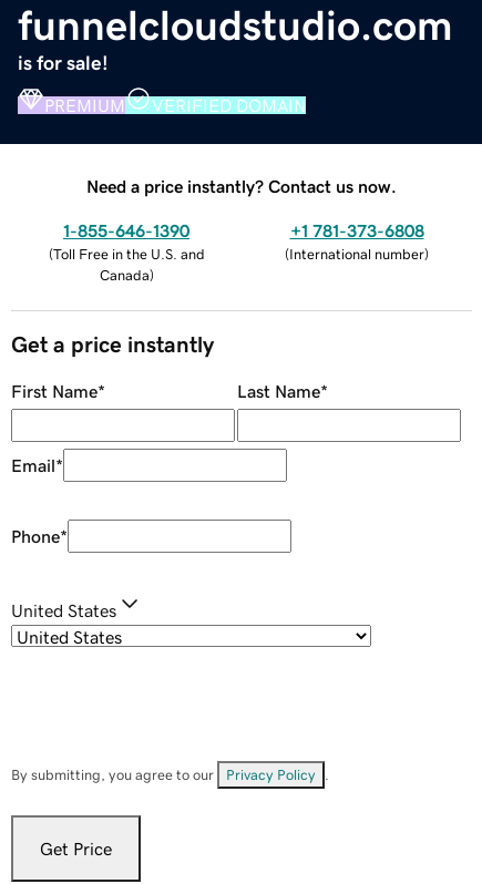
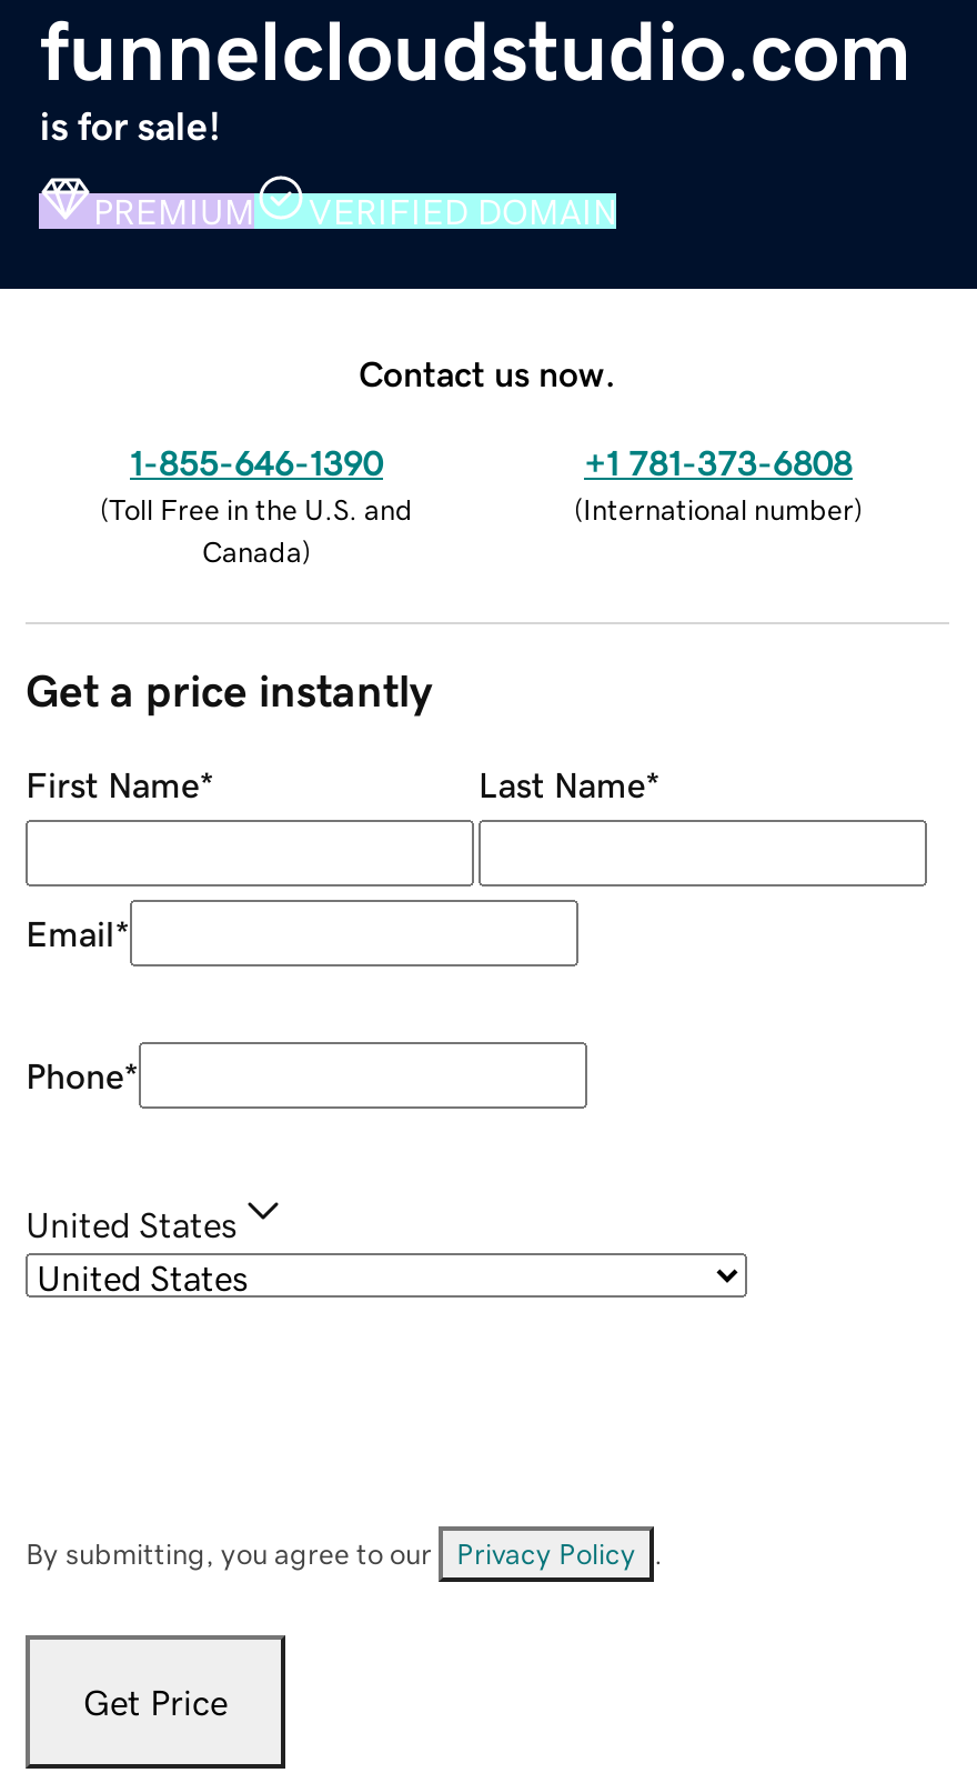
[86,177,397,195] Need a price instantly? Contact us now. -> [359,355,616,390] Contact us now.

